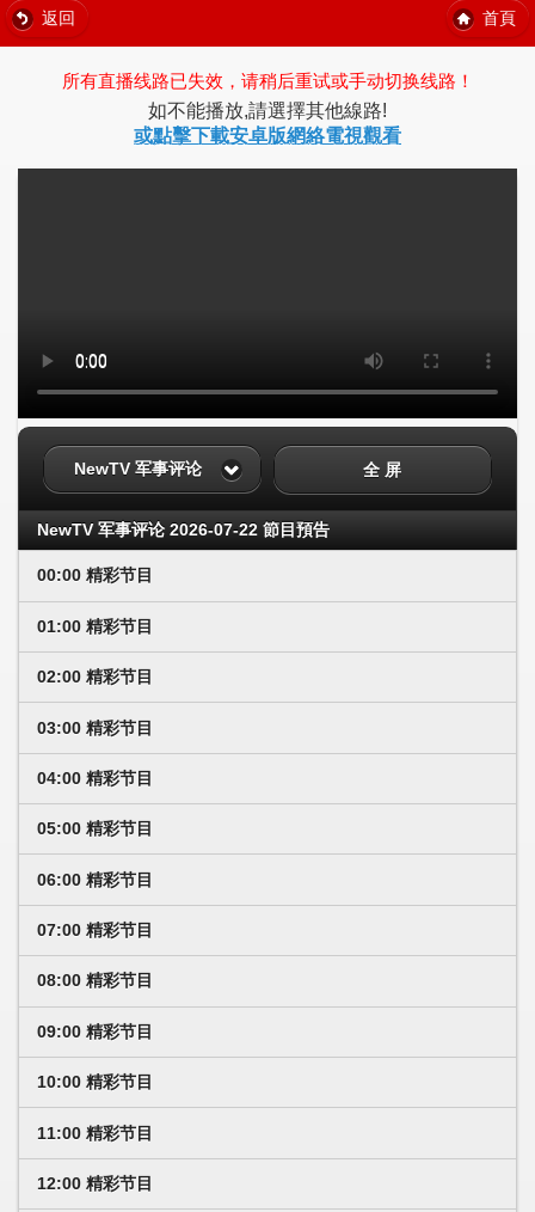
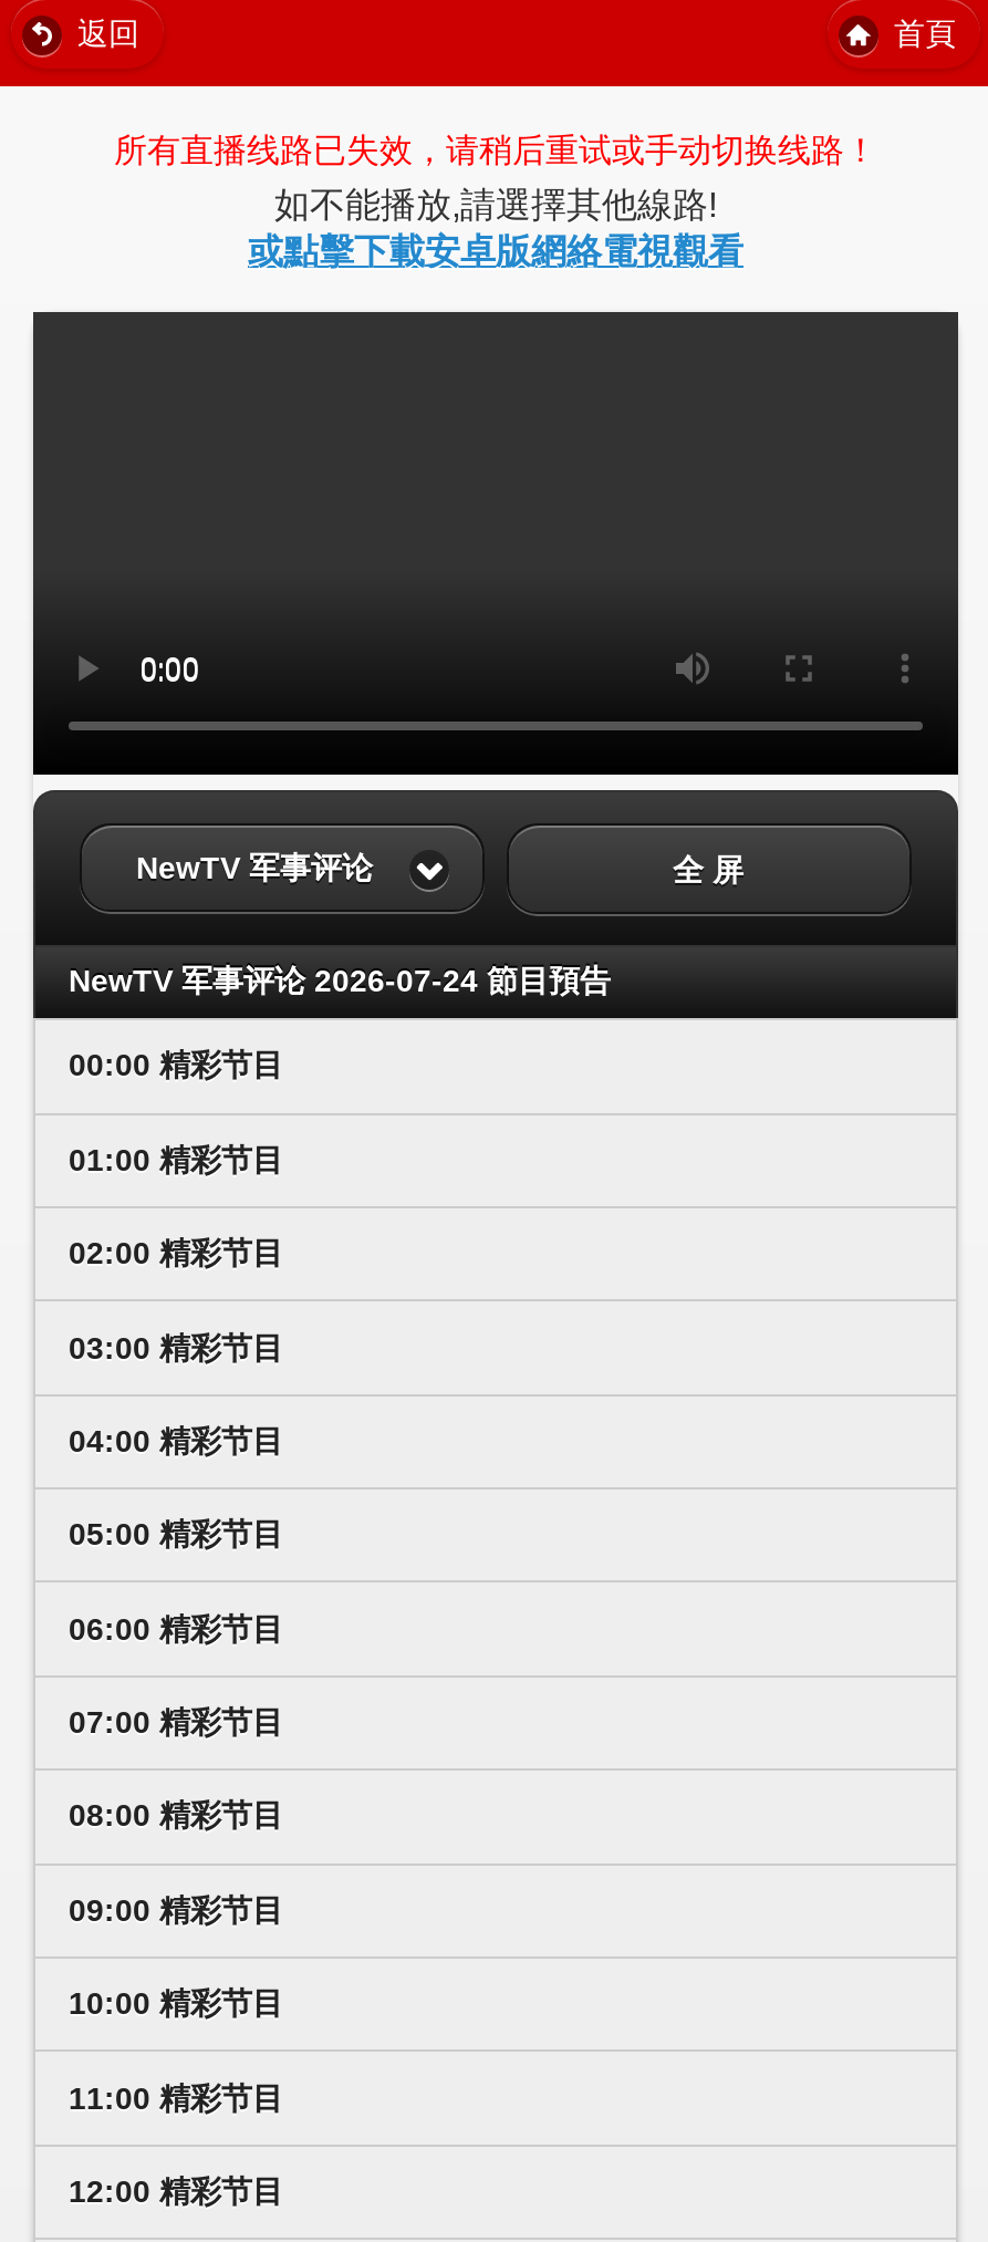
[37,520,330,539] NewTV 军事评论 2026-07-22 節目預告 -> [69,963,611,999] NewTV 军事评论 2026-07-24 節目預告

